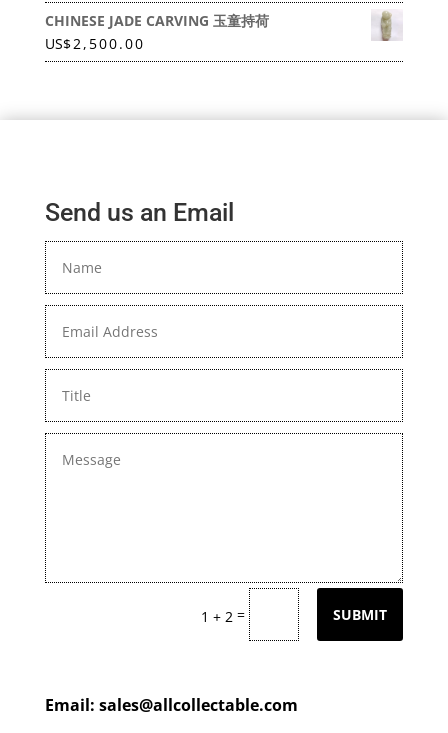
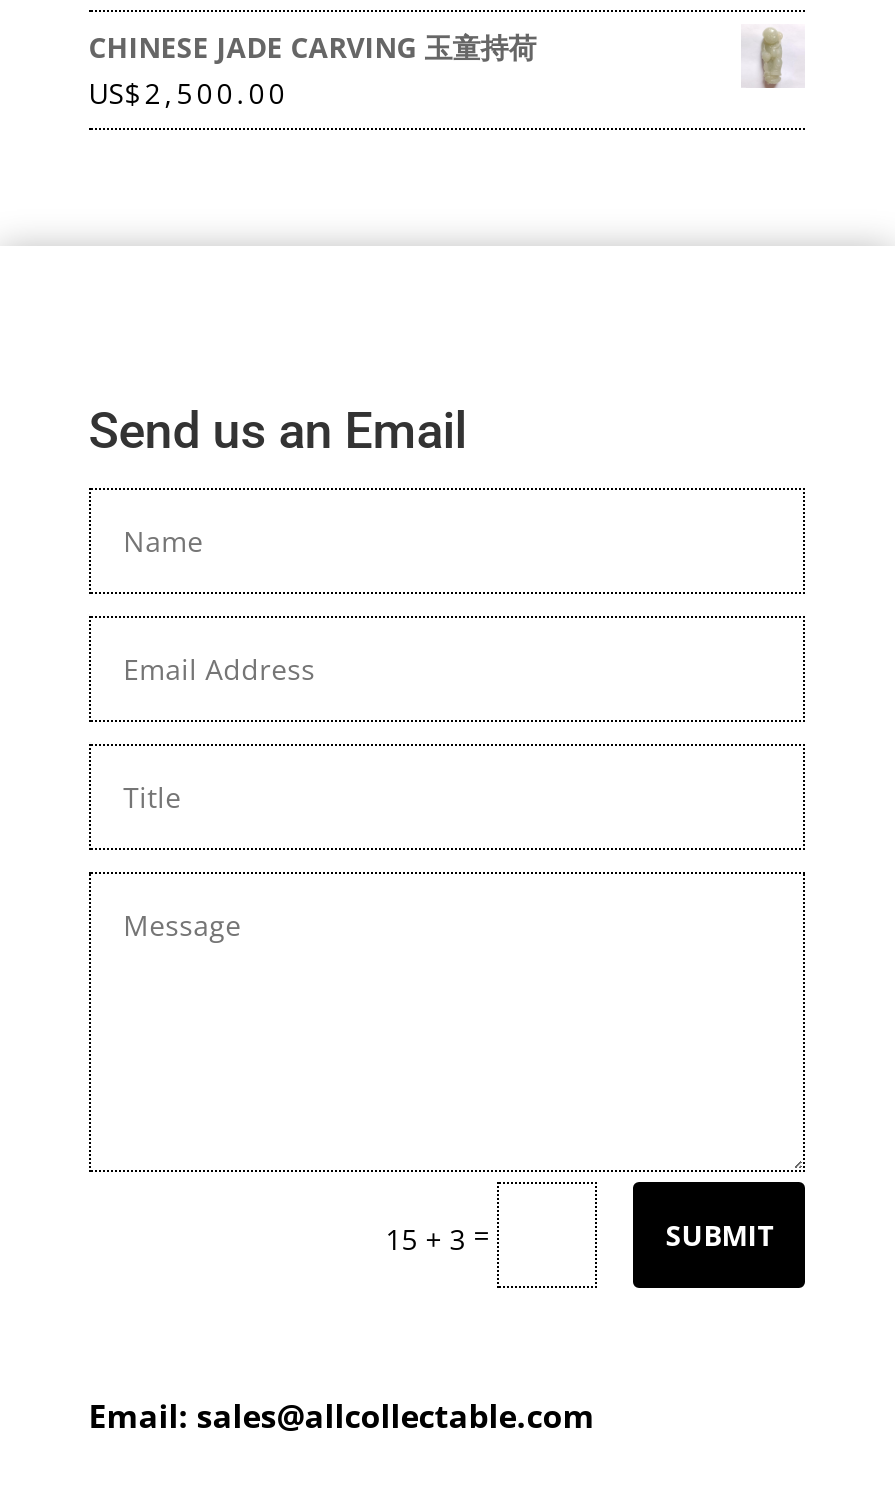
[201,605,249,626] 1 + 2 = -> [385,1217,497,1258] 15 + 3 =

